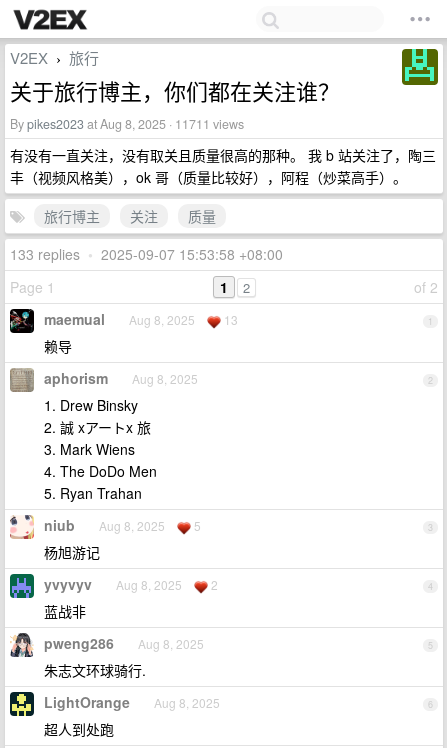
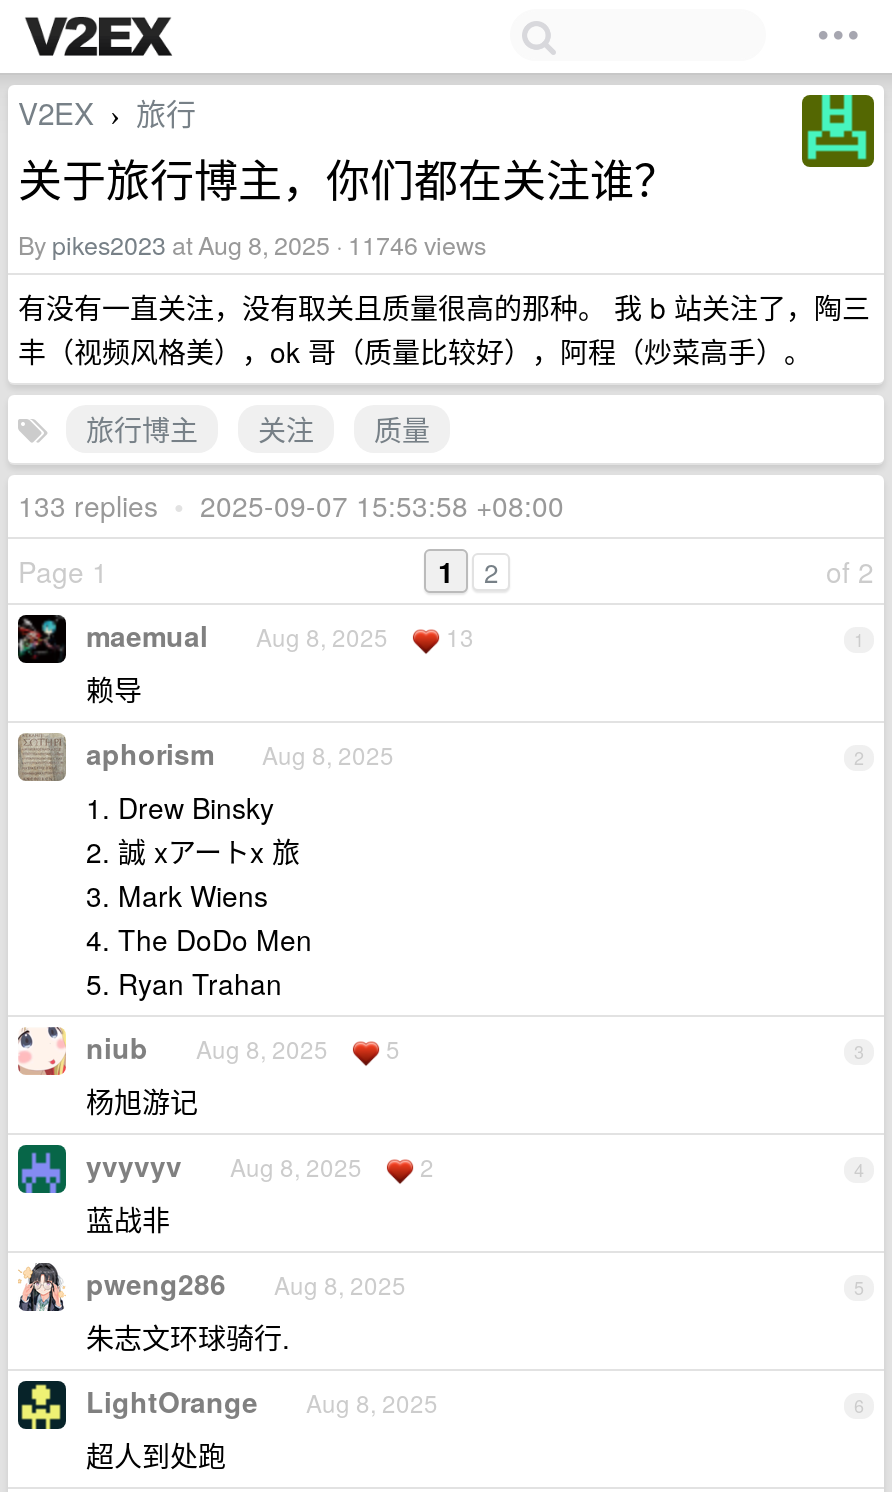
[10,115,244,133] By pikes2023 at Aug 8, 2025 · 11711 views -> [18,227,486,263] By pikes2023 at Aug 8, 2025 · 11746 views

